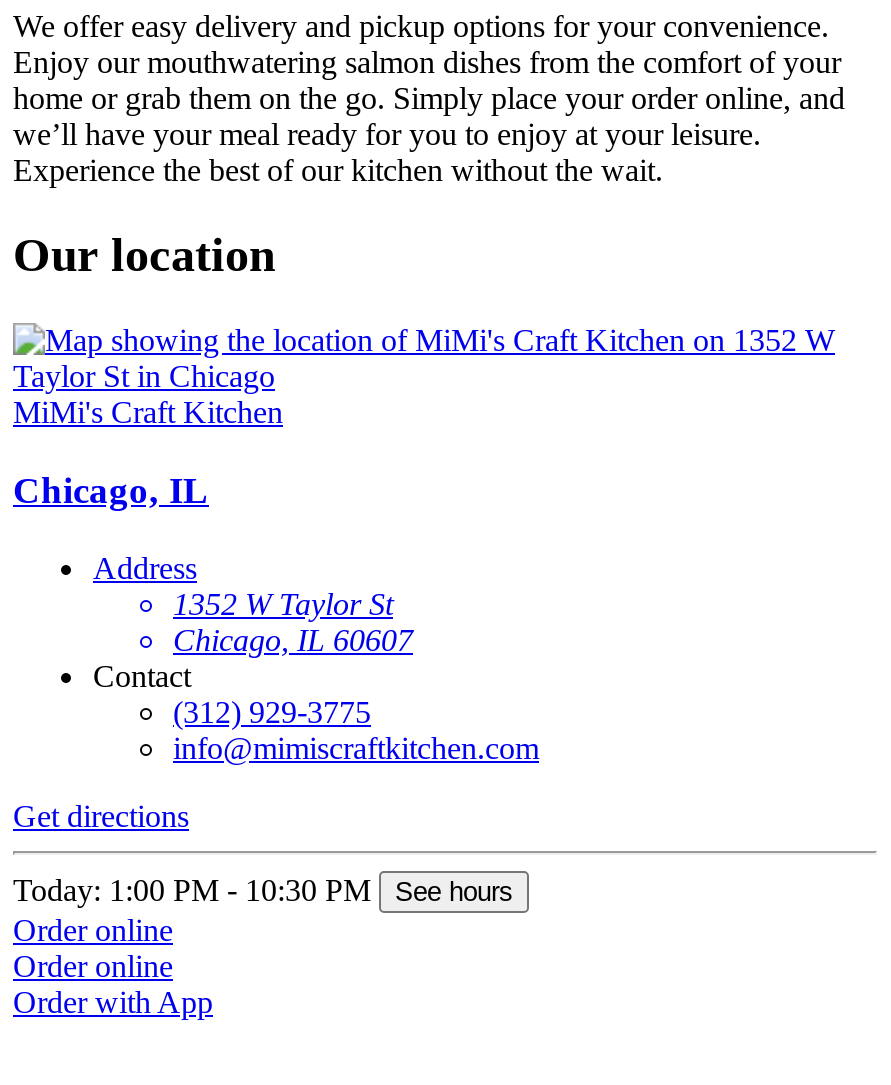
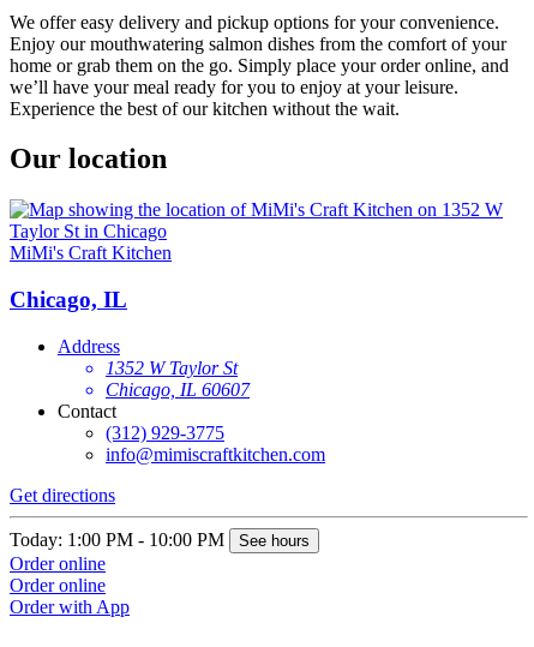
[13,873,513,907] Today: 1:00 PM - 10:30 PM See hours -> [10,529,310,550] Today: 1:00 PM - 10:00 PM See hours

